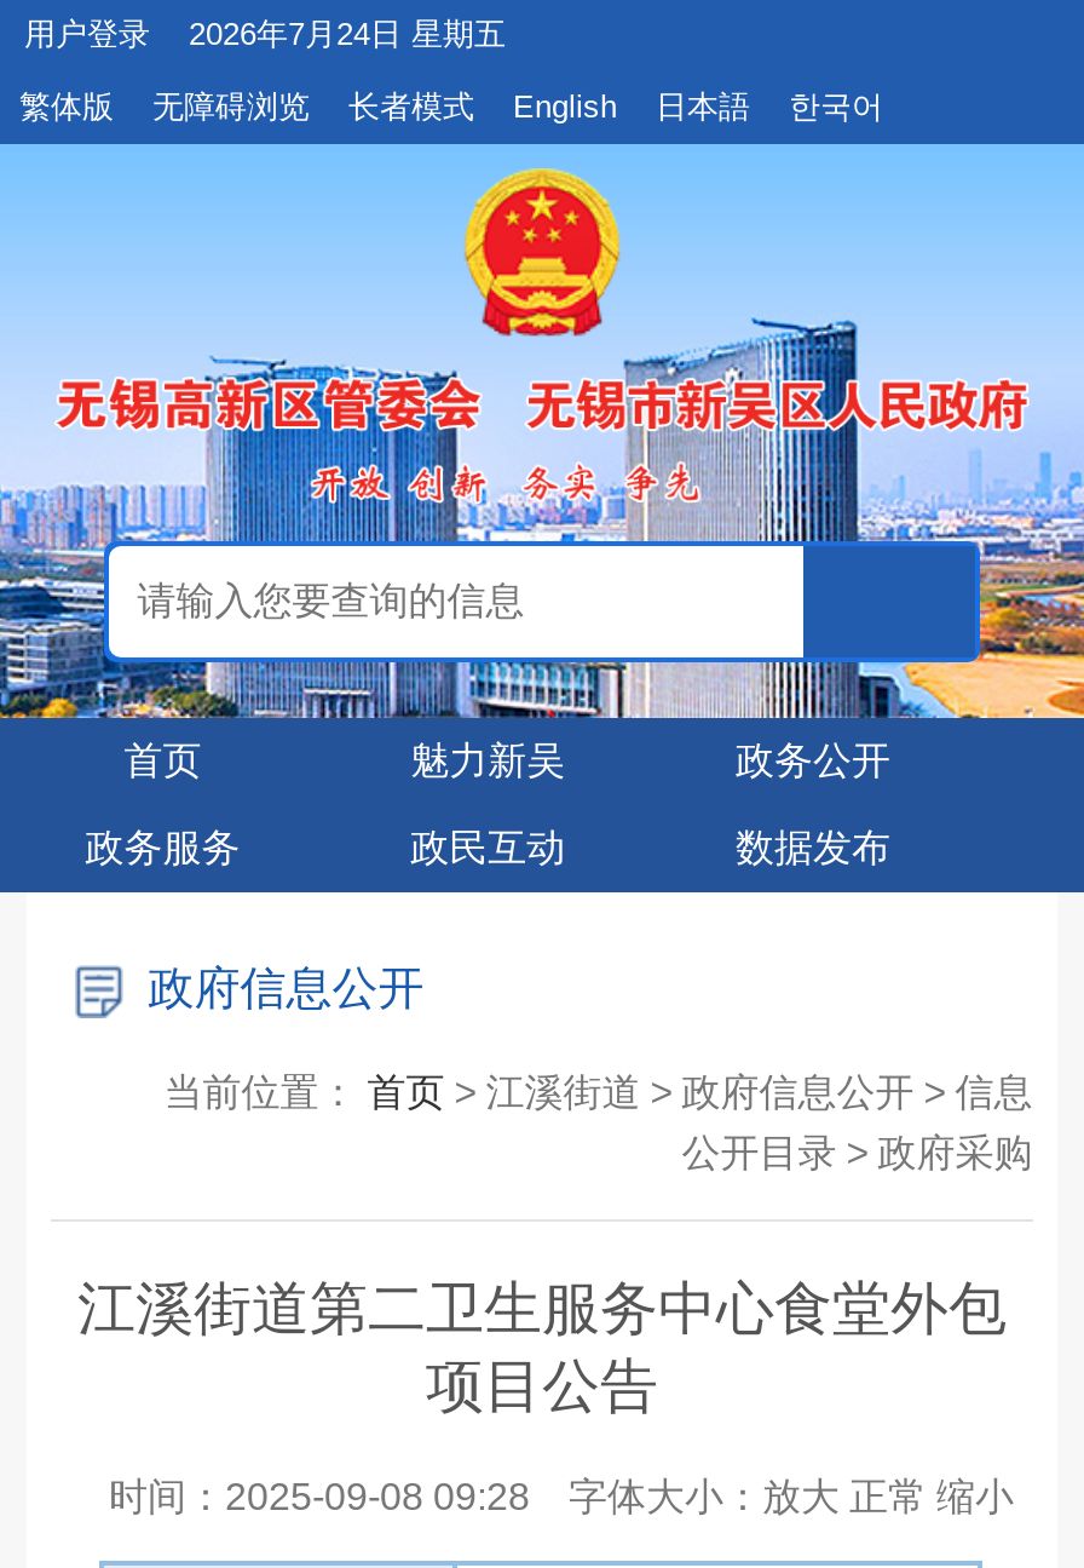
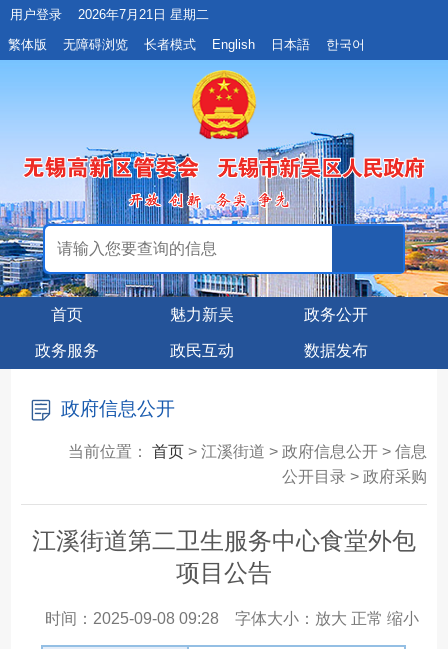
[189,16,506,52] 2026年7月24日 星期五 -> [78,7,209,22] 2026年7月21日 星期二

